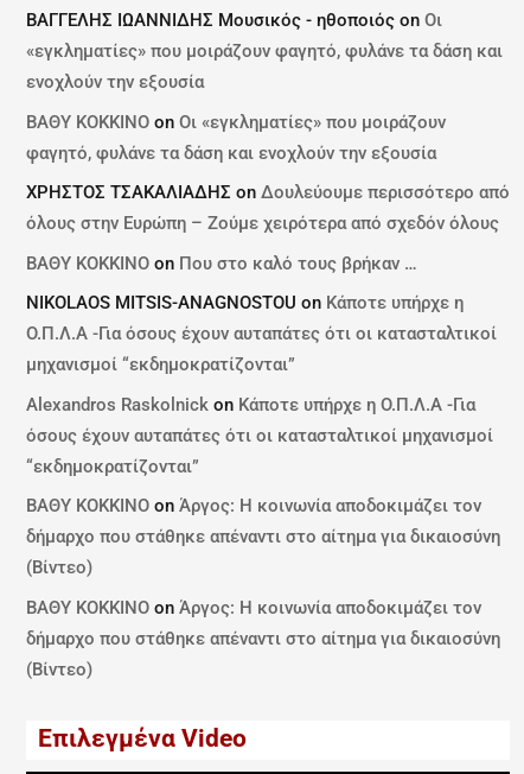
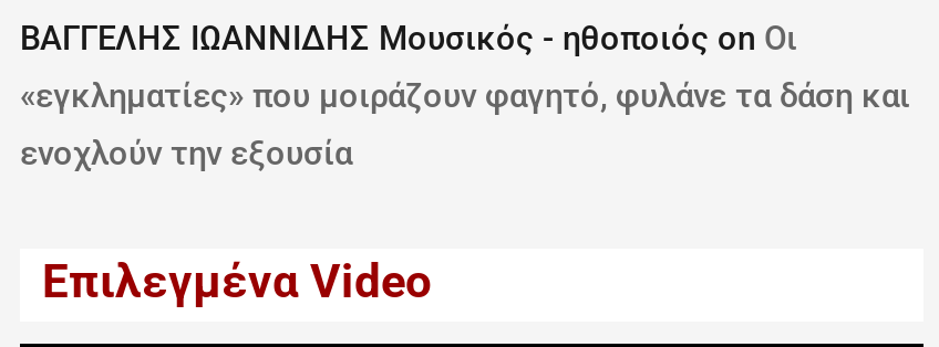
[26,111,510,680] ΒΑΘΥ ΚΟΚΚΙΝΟ on Οι «εγκληματίες» που μοιράζουν | φαγητό, φυλάνε τα δάση και ενοχλούν την εξουσία | ΧΡΗΣΤΟΣ ΤΣΑΚΑΛΙΑΔΗΣ on Δουλεύουμε περισσότερο από | όλους στην Ευρώπη – Ζούμε χειρότερα από σχεδόν όλους | ΒΑΘΥ ΚΟΚΚΙΝΟ on Που στο καλό τους βρήκαν … | NIKOLAOS MITSIS-ANAGNOSTOU on Κάποτε υπήρχε η | Ο.Π.Λ.Α -Για όσους έχουν αυταπάτες ότι οι κατασταλτικοί | μηχανισμοί “εκδημοκρατίζονται” | Alexandros Raskolnick on Κάποτε υπήρχε η Ο.Π.Λ.Α -Για | όσους έχουν αυταπάτες ότι οι κατασταλτικοί μηχανισμοί | “εκδημοκρατίζονται” | ΒΑΘΥ ΚΟΚΚΙΝΟ on Άργος: Η κοινωνία αποδοκιμάζει τον | δήμαρχο που στάθηκε απέναντι στο αίτημα για δικαιοσύνη | (Βίντεο) | ΒΑΘΥ ΚΟΚΚΙΝΟ on Άργος: Η κοινωνία αποδοκιμάζει τον | δήμαρχο που στάθηκε απέναντι στο αίτημα για δικαιοσύνη | (Βίντεο) -> none

